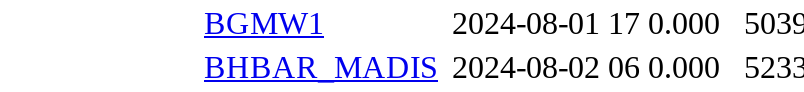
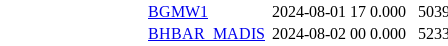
[204,51,720,85] BHBAR_MADIS 2024-08-02 06 0.000 -> [148,25,406,42] BHBAR_MADIS 2024-08-02 00 0.000

